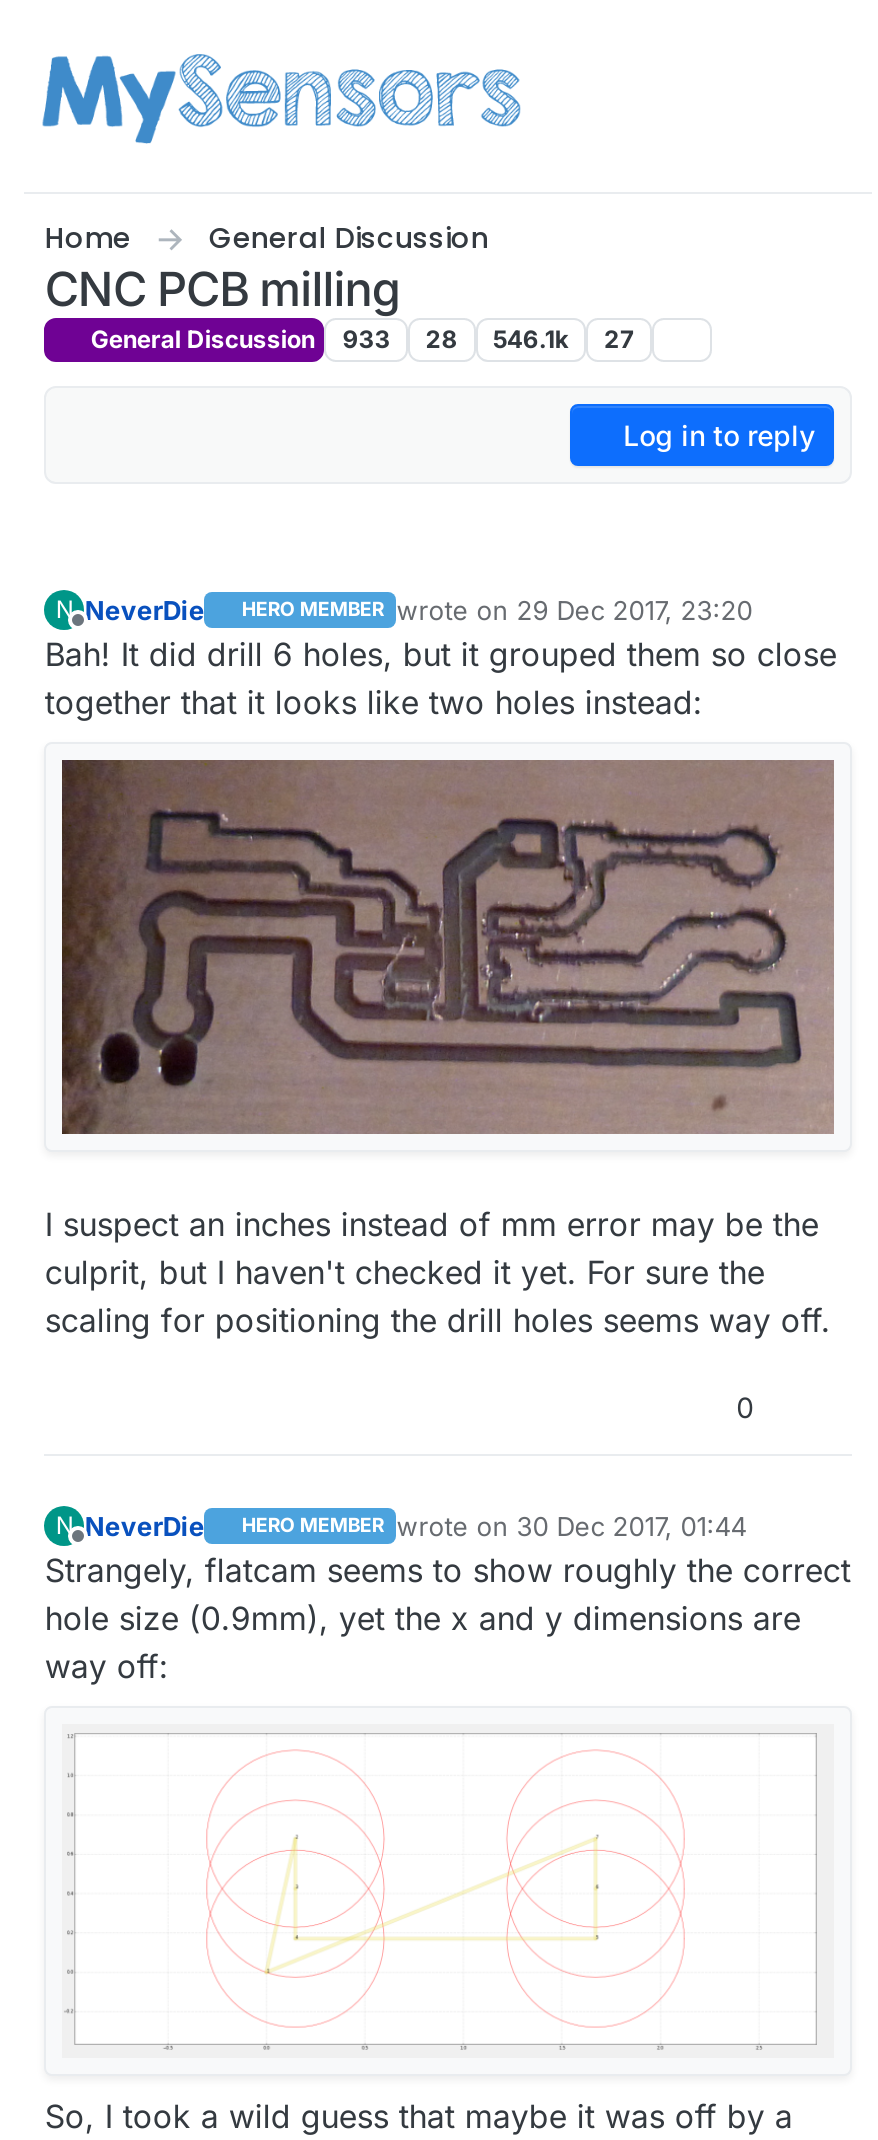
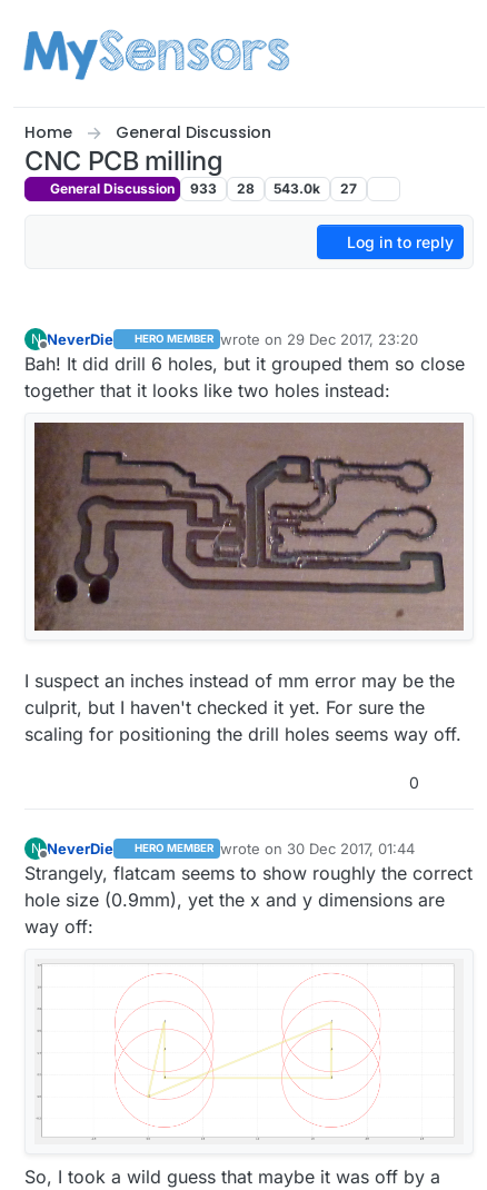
[85,324,634,354] General Discussion 933 28 546.1k 27 -> [47,180,357,197] General Discussion 933 28 543.0k 27

